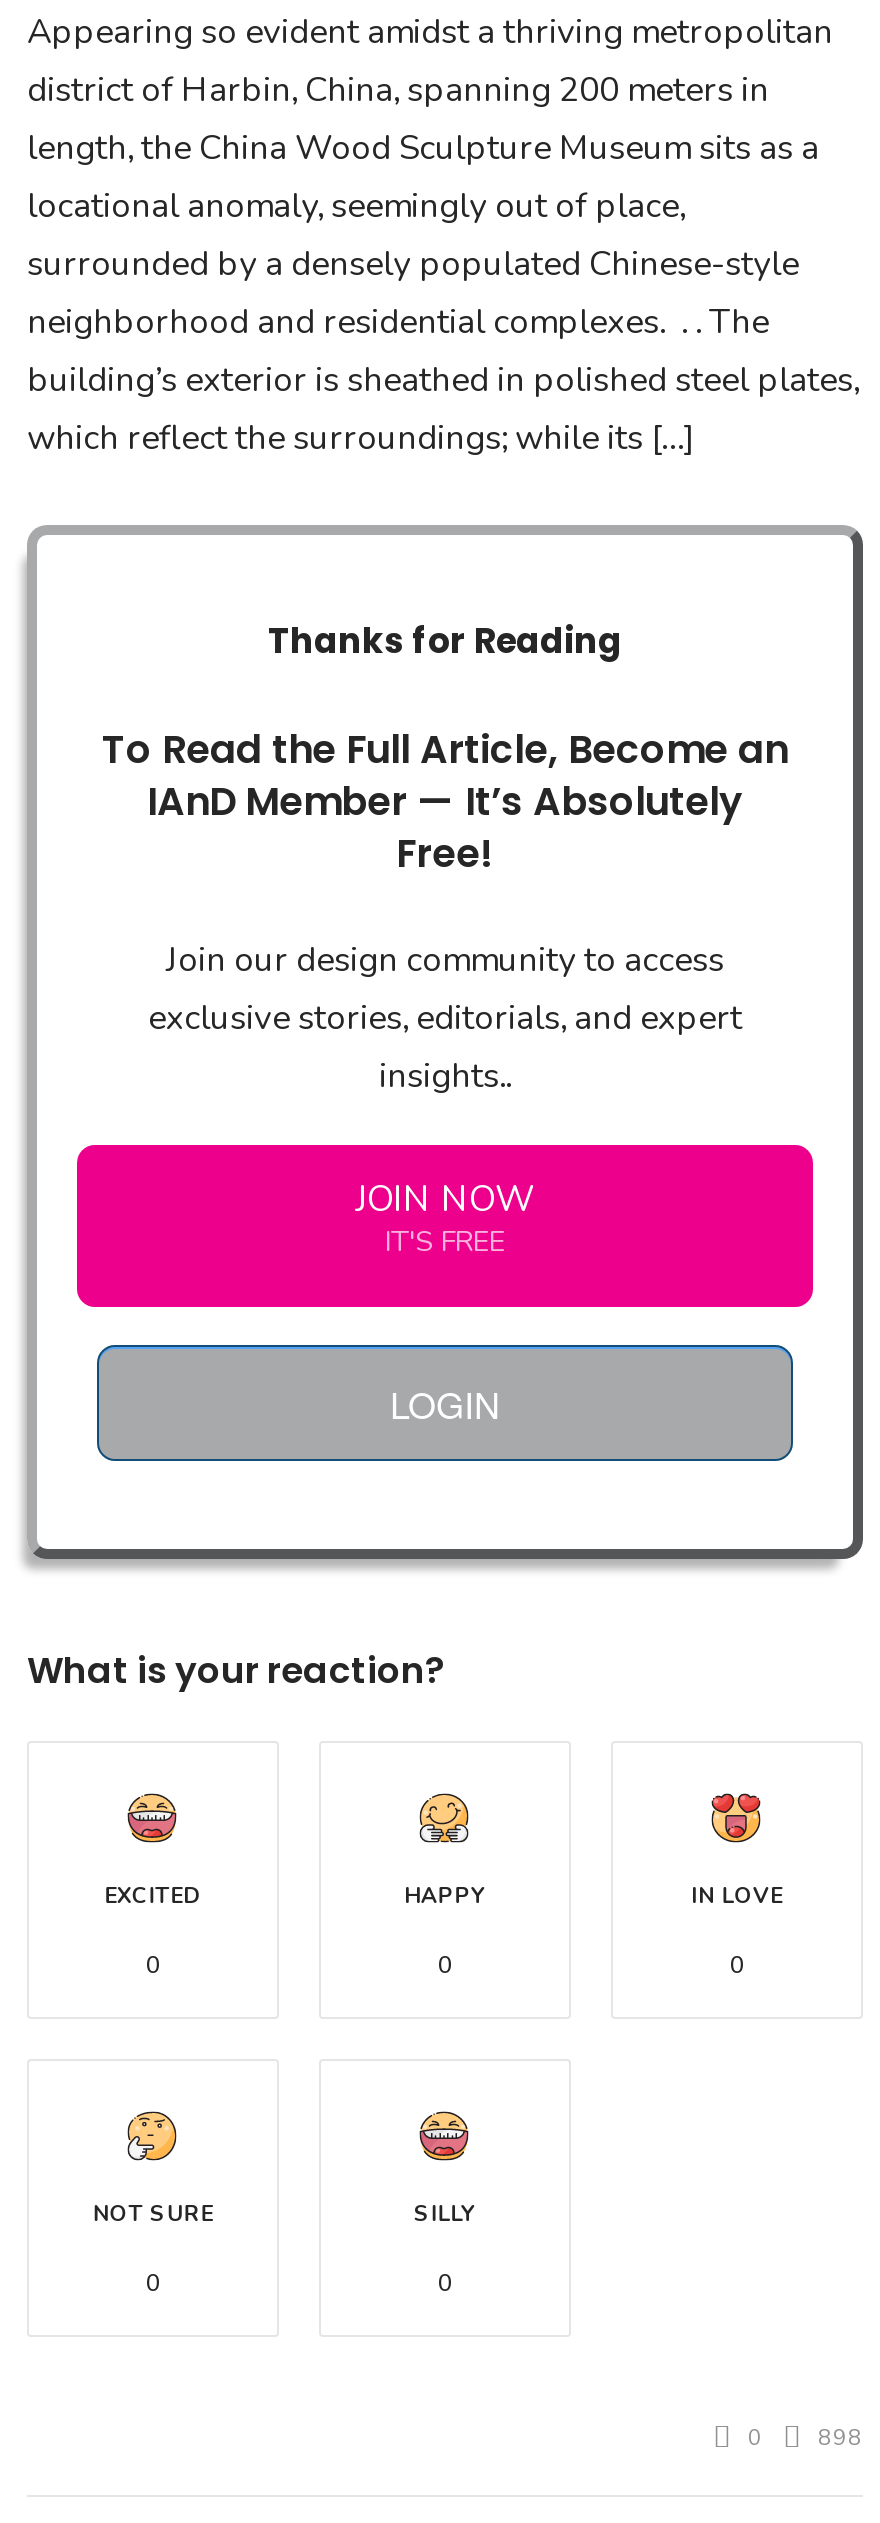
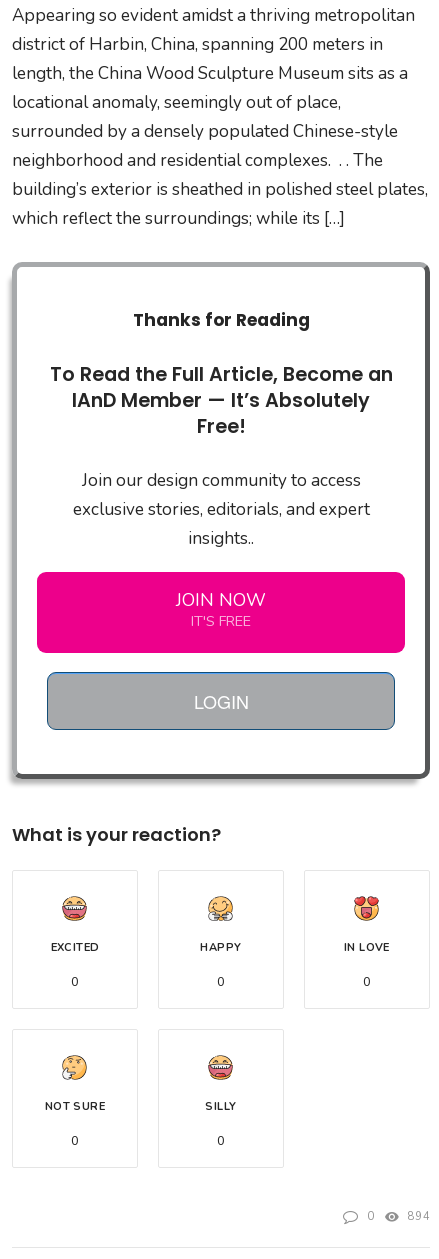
[818,2423,863,2453] 898 -> [407,1209,430,1224] 894

